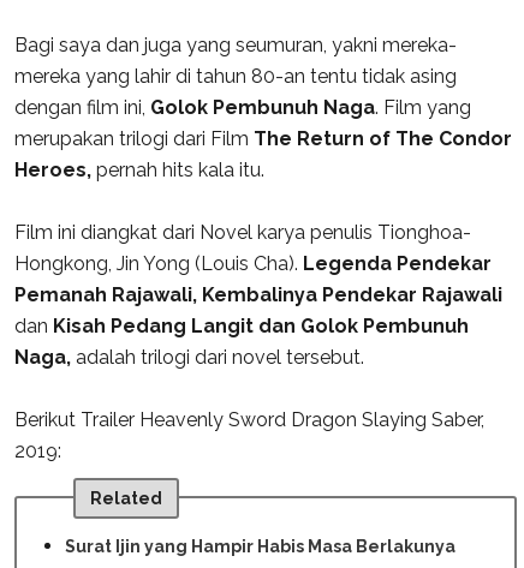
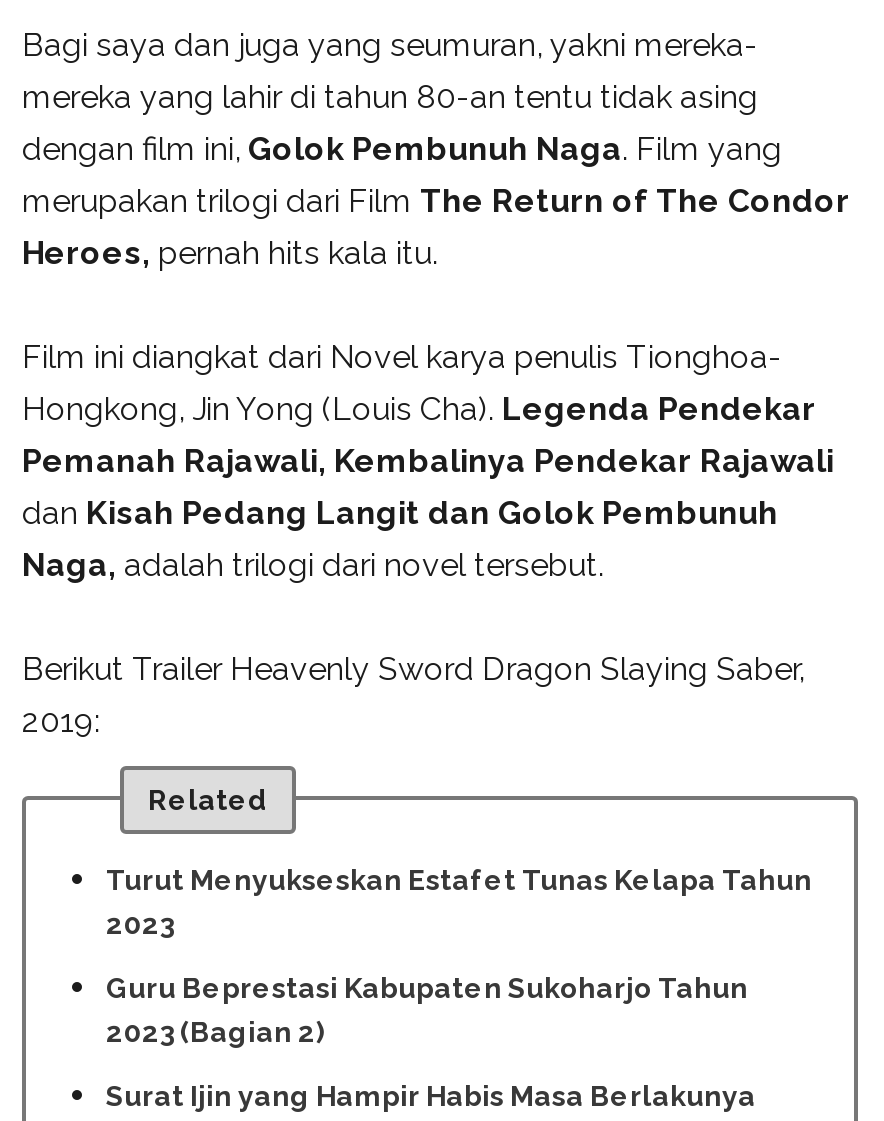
none -> [106,865,812,1048] Turut Menyukseskan Estafet Tunas Kelapa Tahun | 2023 | Guru Beprestasi Kabupaten Sukoharjo Tahun | 2023 (Bagian 2)

